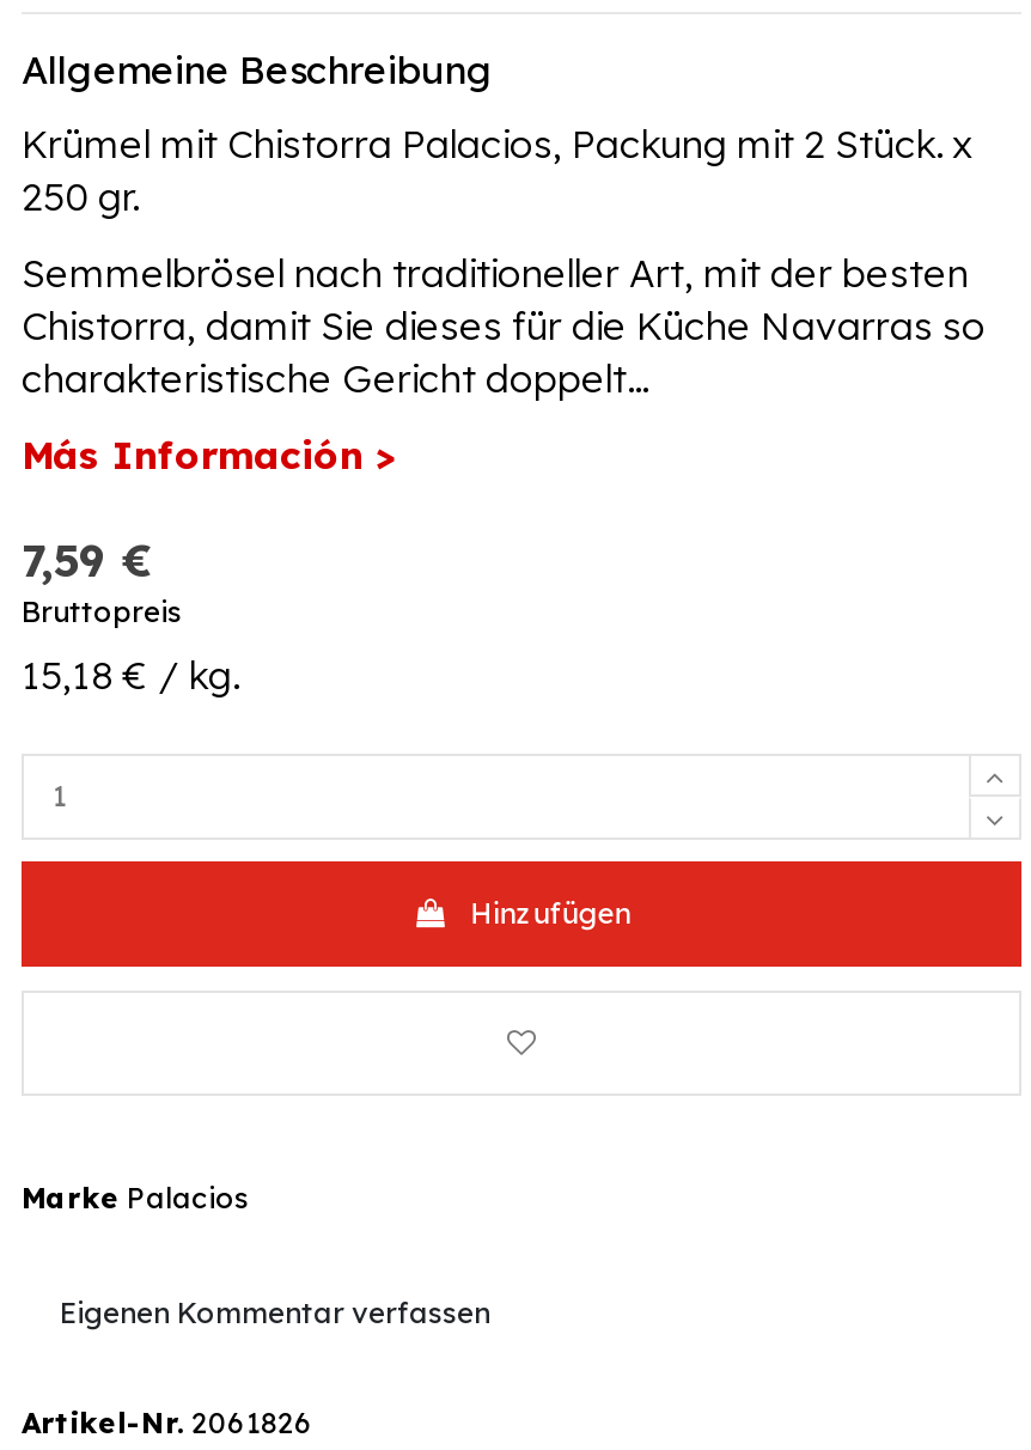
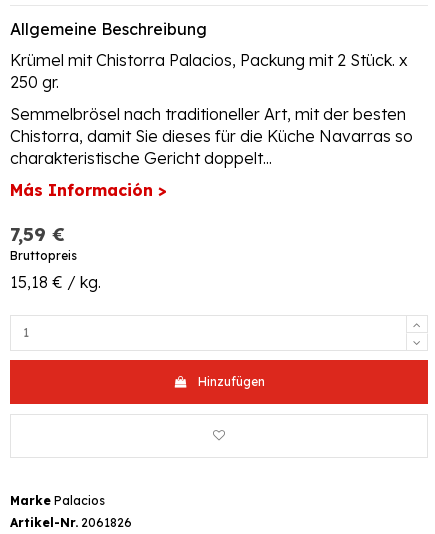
[60,1294,490,1330] Eigenen Kommentar verfassen -> none

